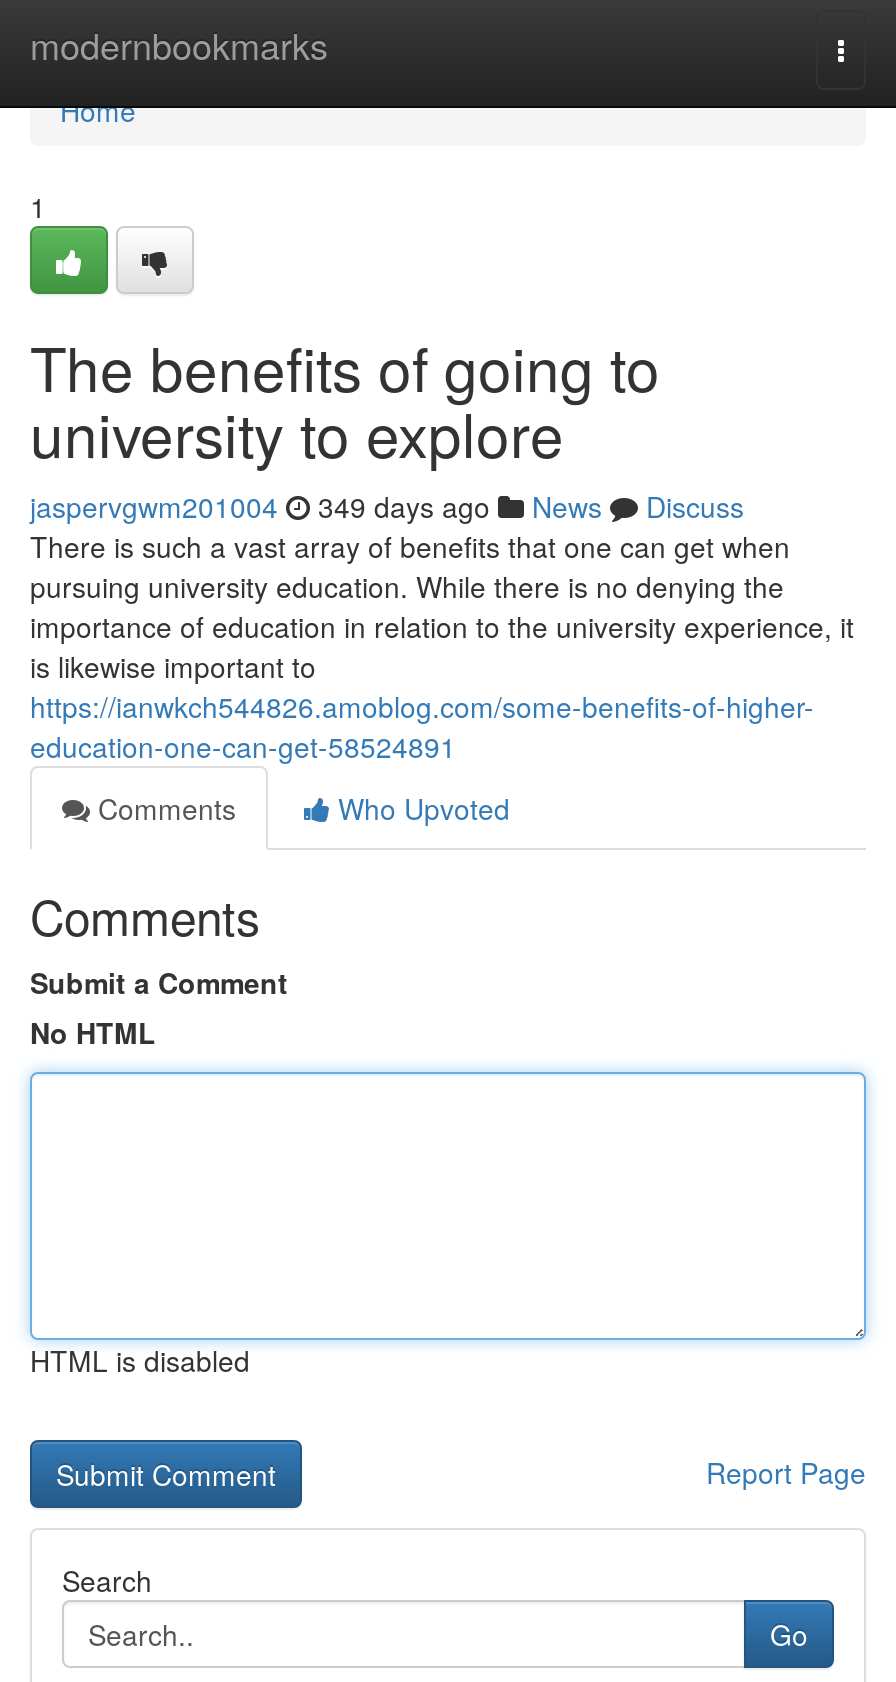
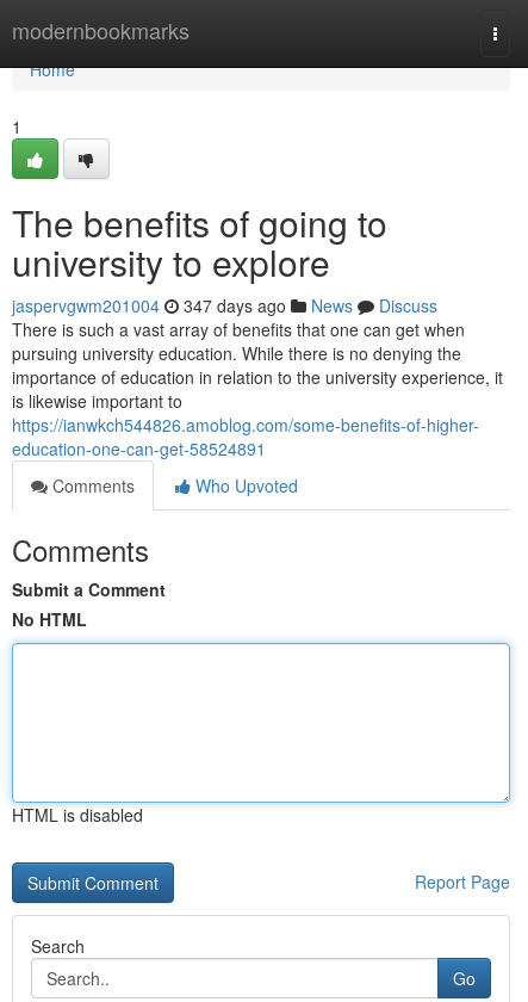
[30,486,744,526] jaspervgwm201004 349 days ago News Discuss -> [12,293,437,317] jaspervgwm201004 347 days ago News Discuss

